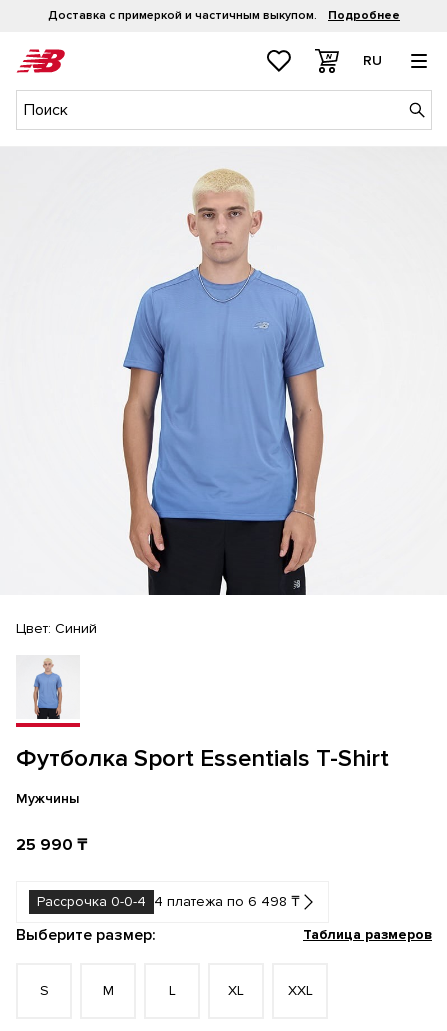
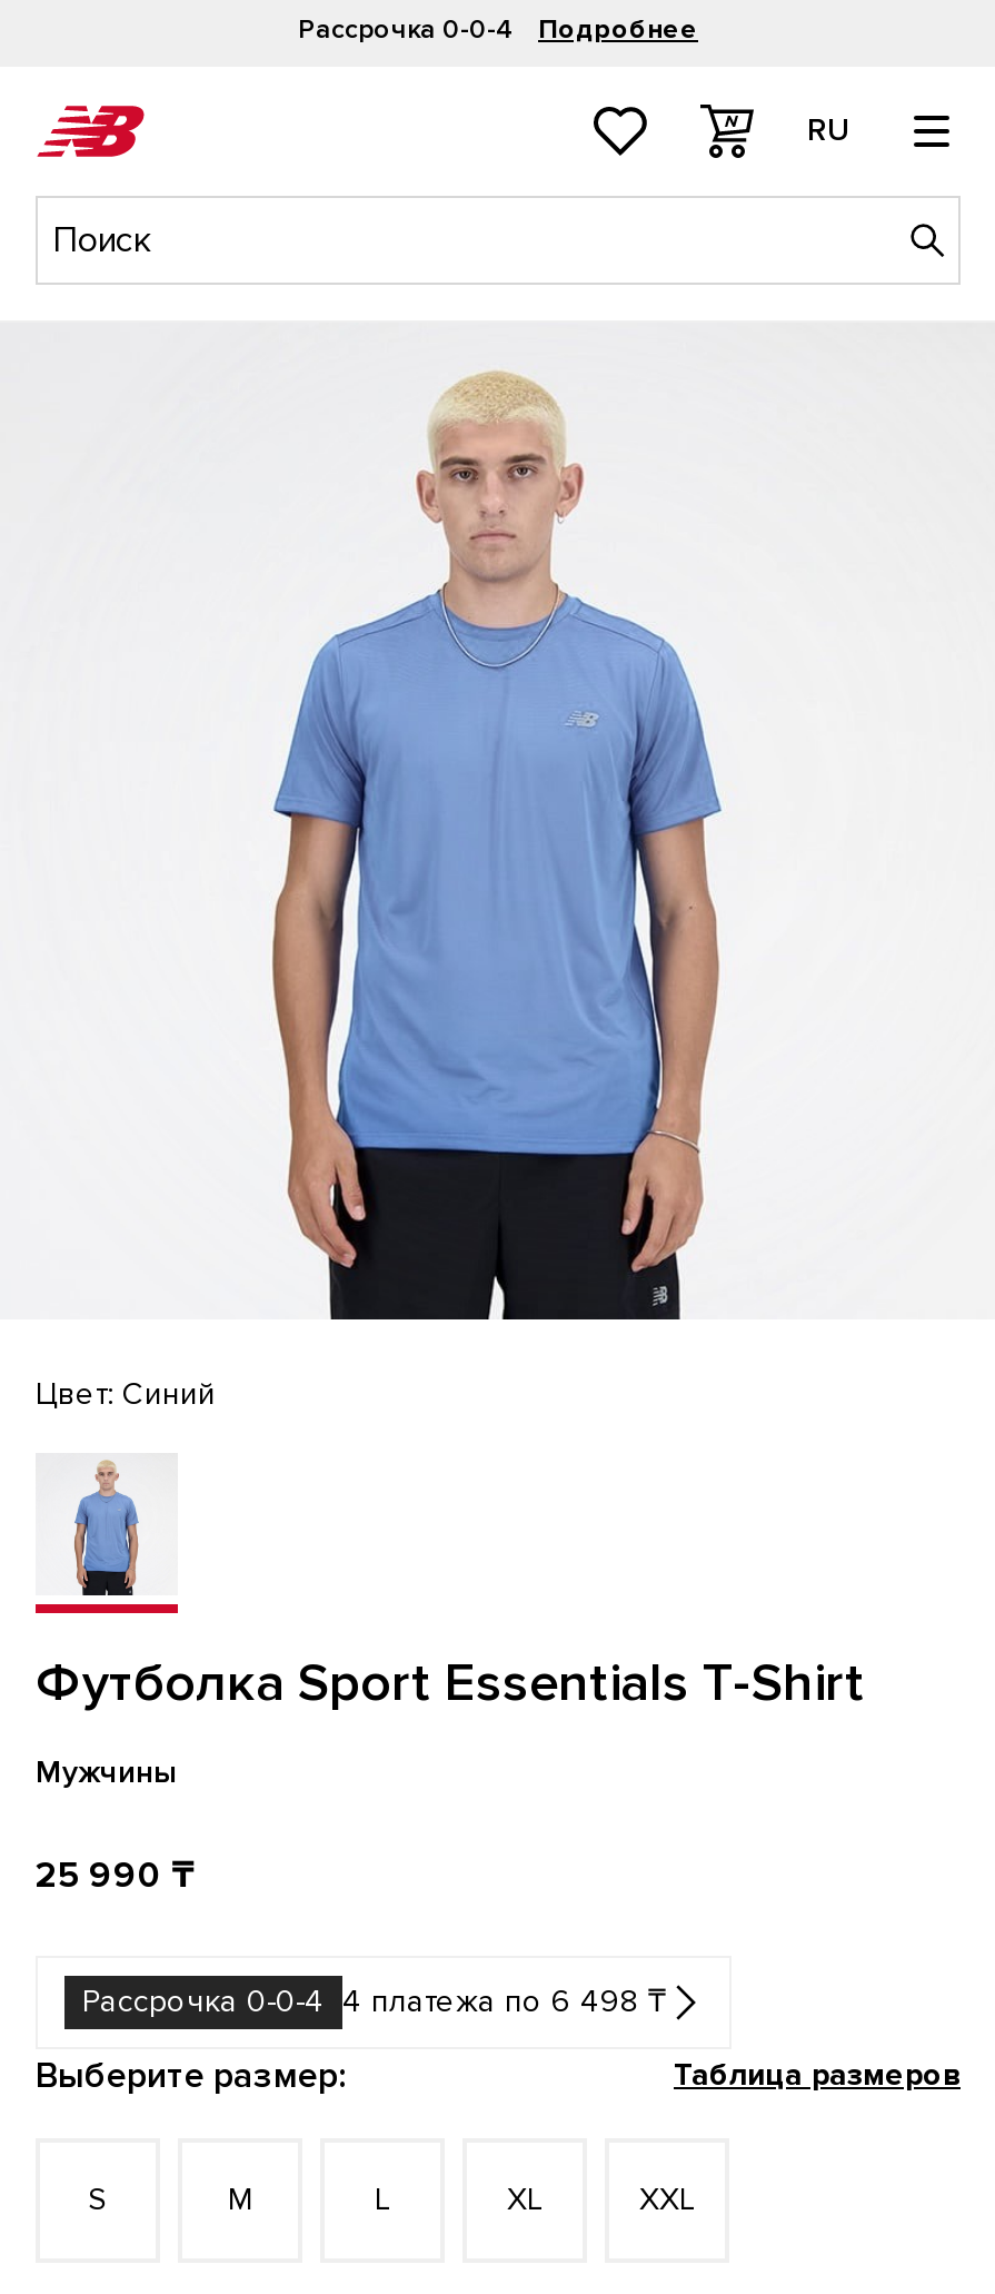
[48,8,400,23] Доставка с примеркой и частичным выкупом. Подробнее -> [298,13,698,47] Рассрочка 0-0-4 Подробнее

